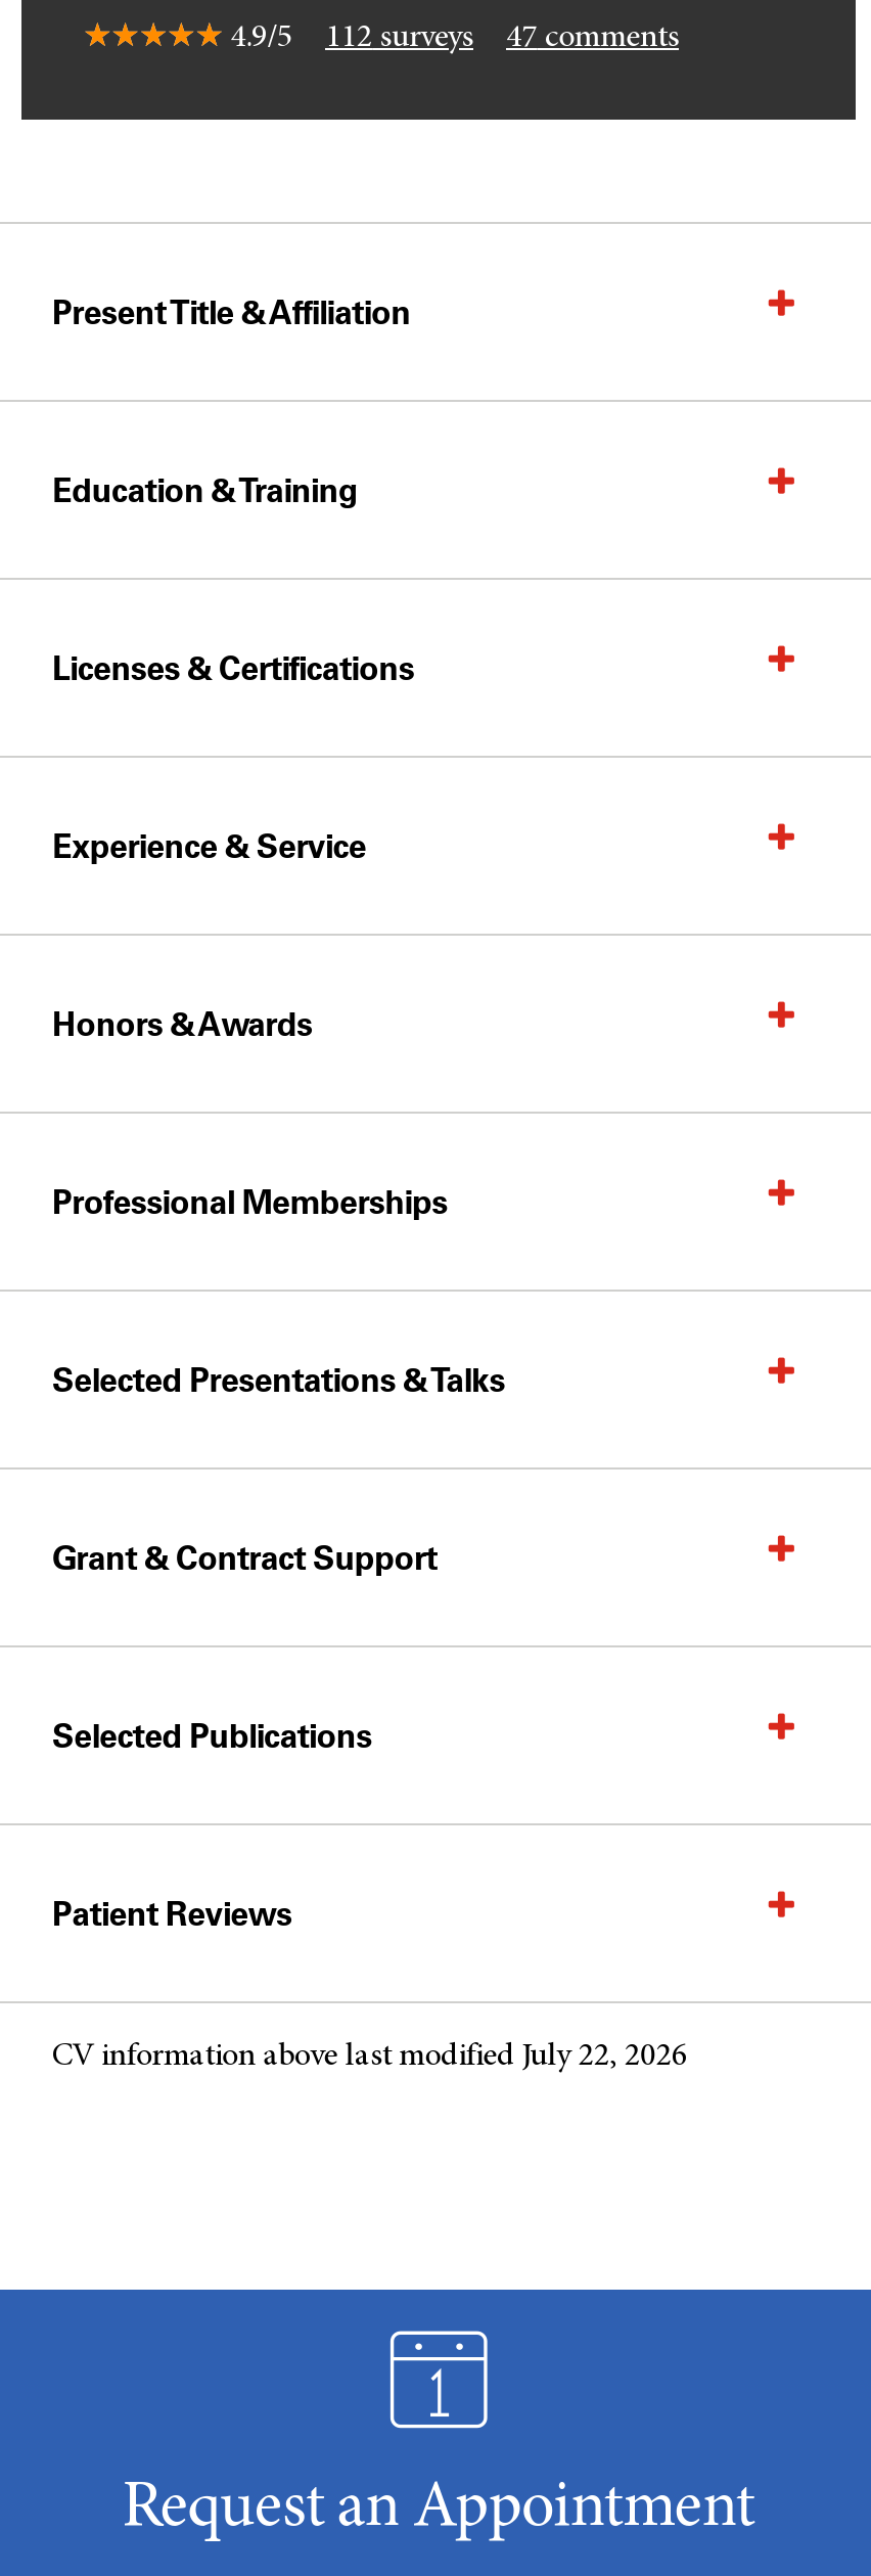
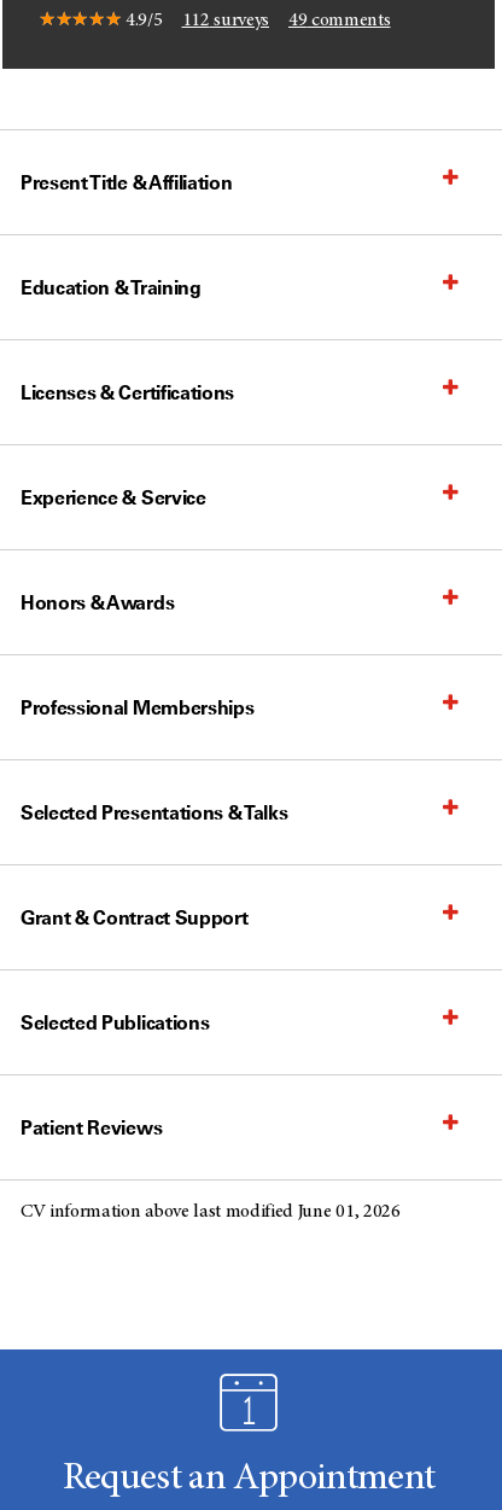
[223,21,679,54] 4.9/5 112 surveys 47 comments -> [121,11,390,30] 4.9/5 112 surveys 49 comments
[52,2040,687,2073] CV information above last modified July 22, 2026 -> [21,1202,400,1222] CV information above last modified June 01, 2026

